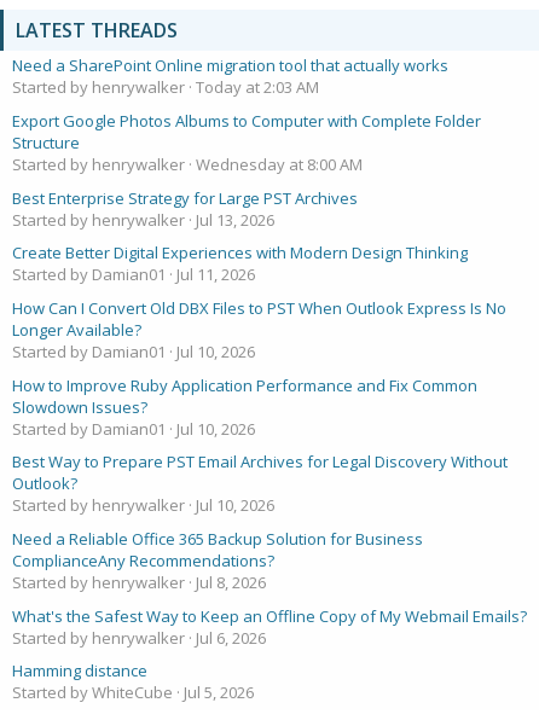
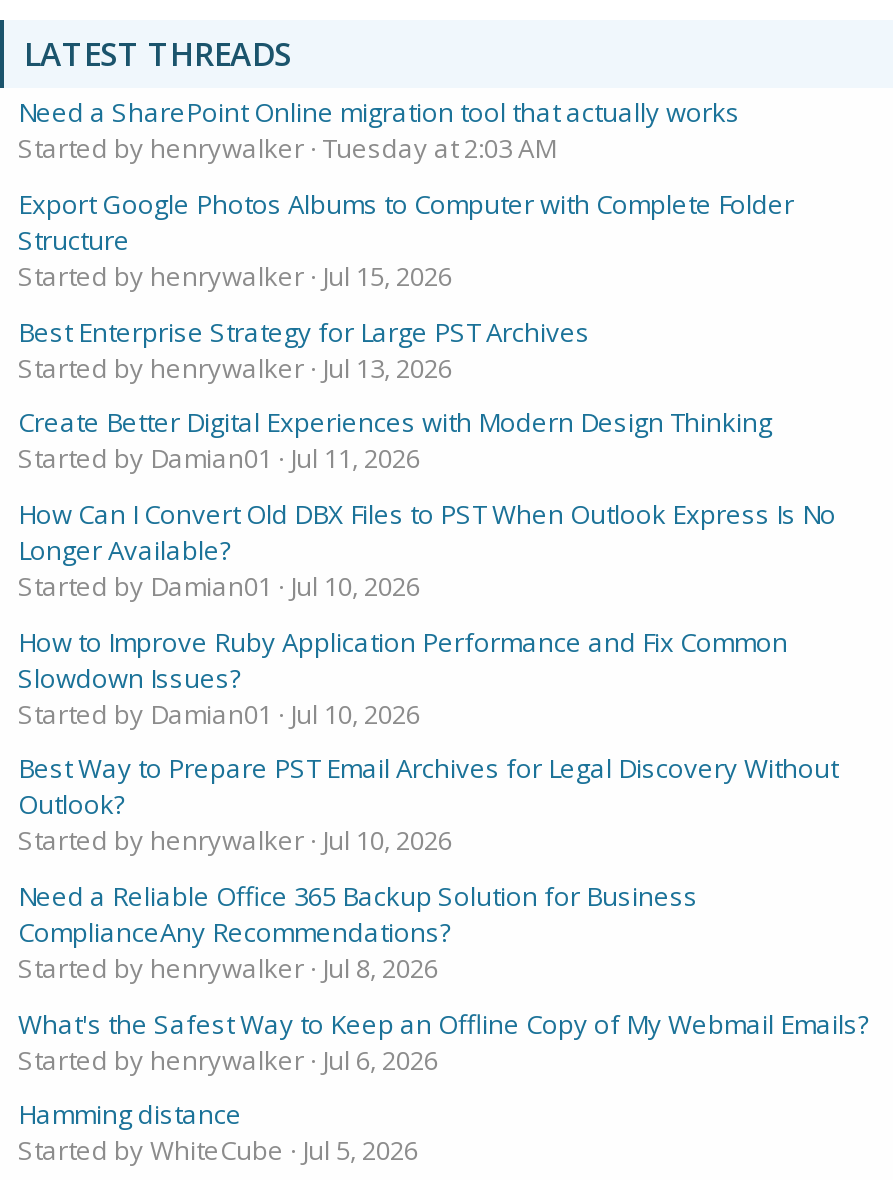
[12,76,319,98] Started by henrywalker Today at 2:03 AM -> [18,130,556,166] Started by henrywalker Tuesday at 2:03 AM
[12,153,363,175] Started by henrywalker Wednesday at 8:00 AM -> [18,258,452,294] Started by henrywalker Jul 15, 2026

